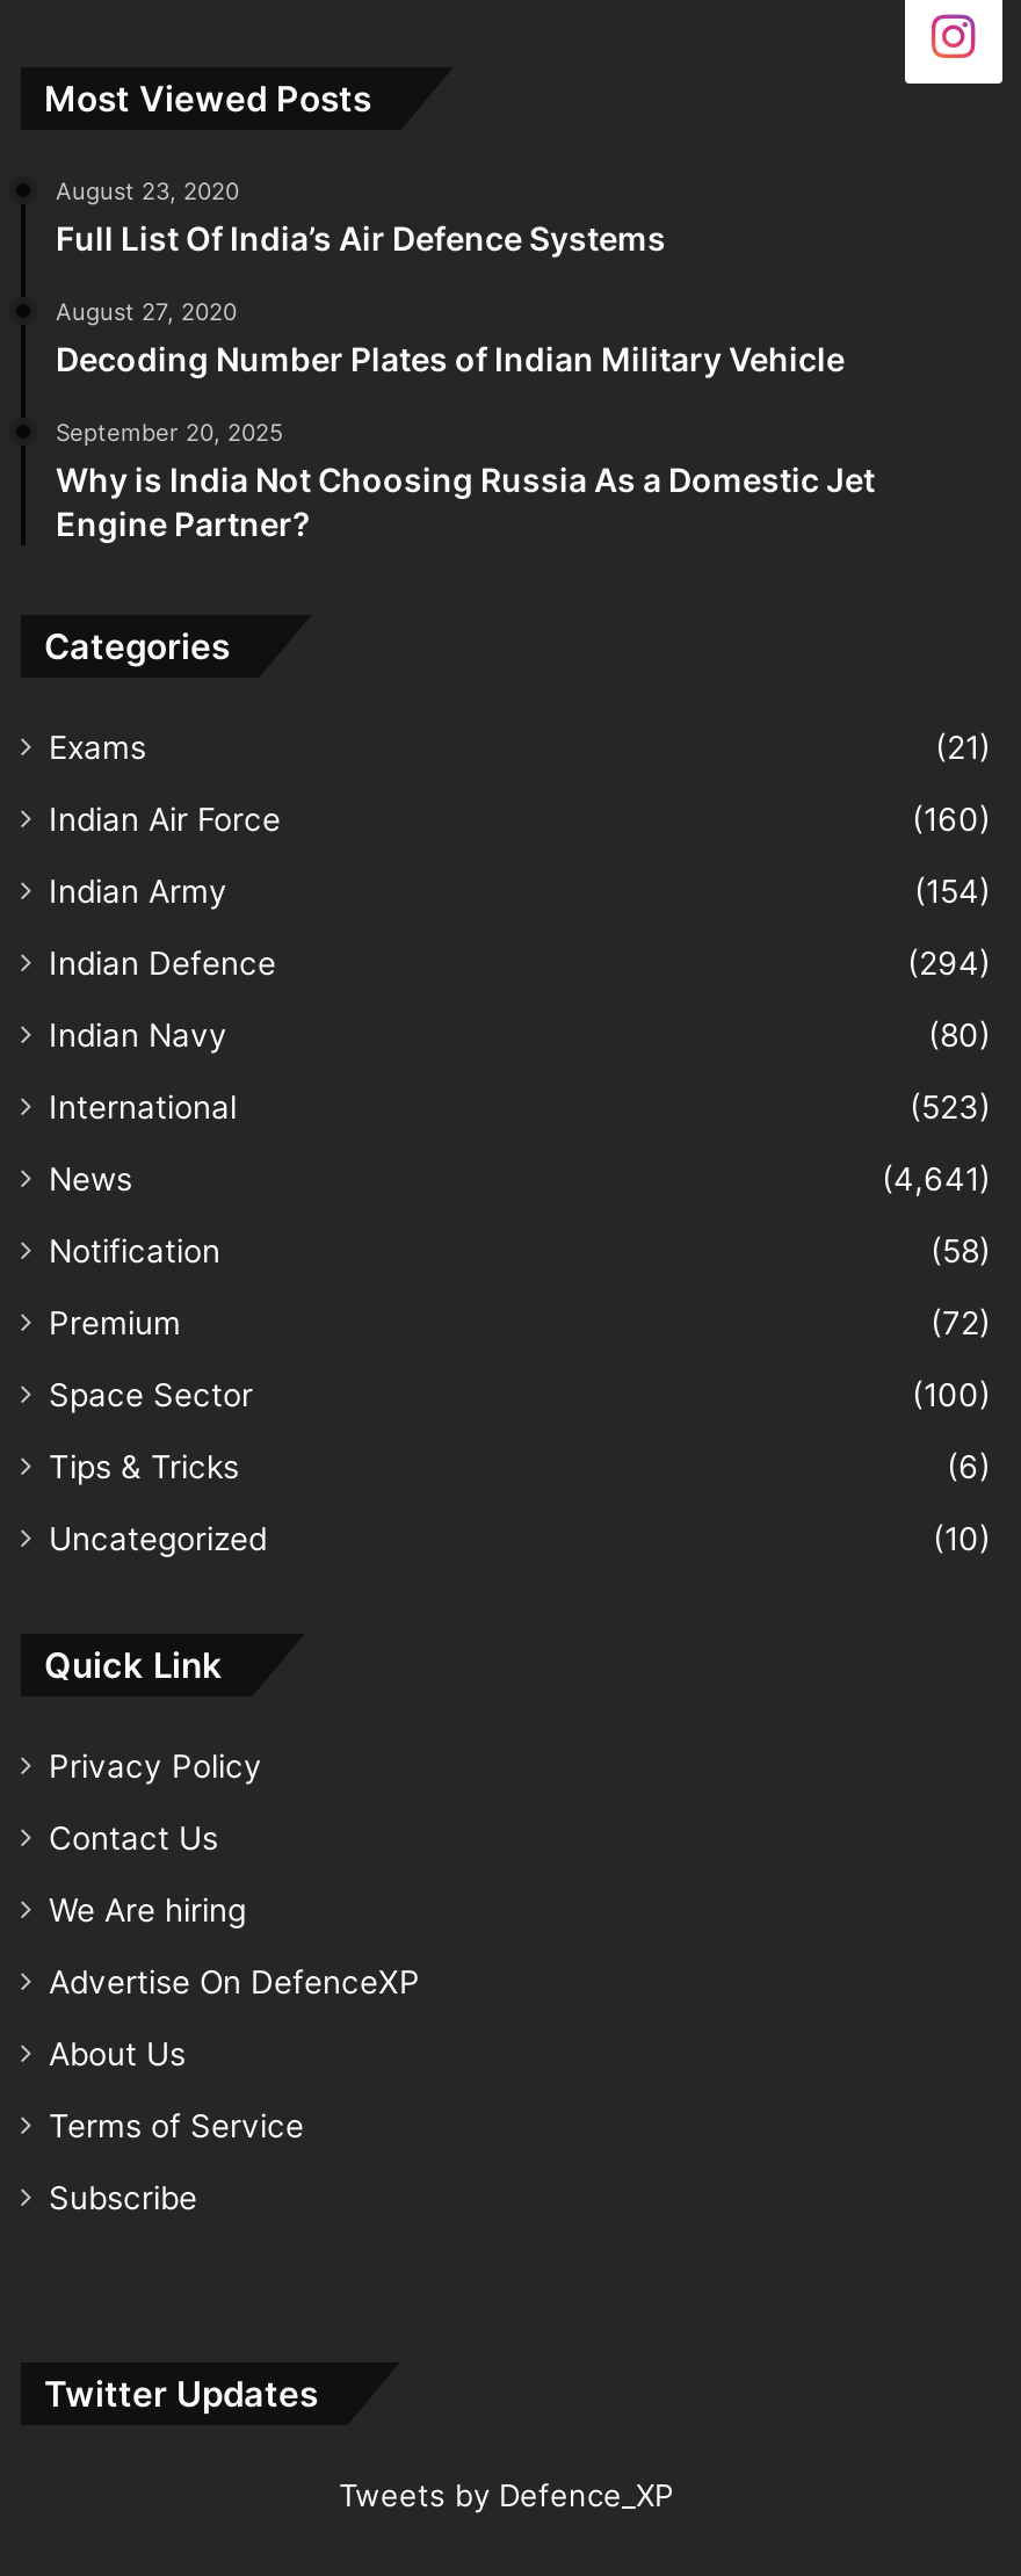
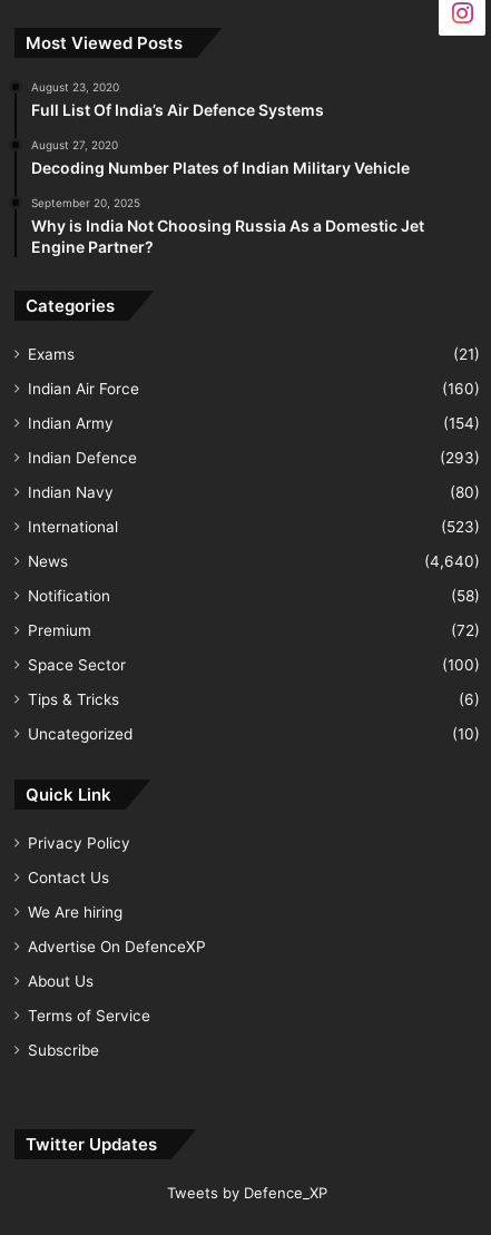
[907,943,991,981] (294) -> [440,449,480,467] (293)
[882,1159,991,1196] (4,641) -> [424,553,480,571] (4,640)

